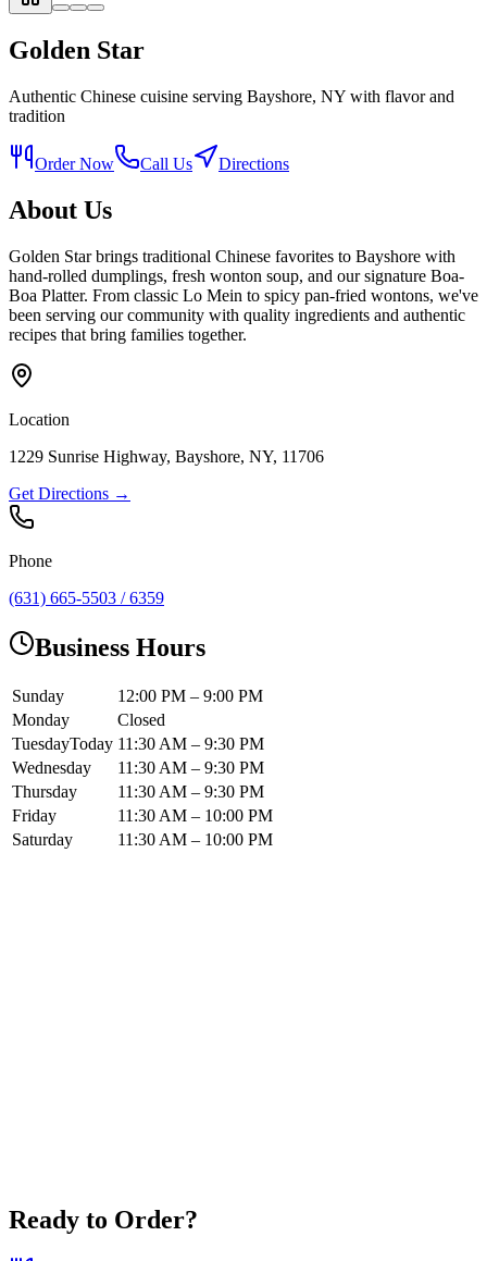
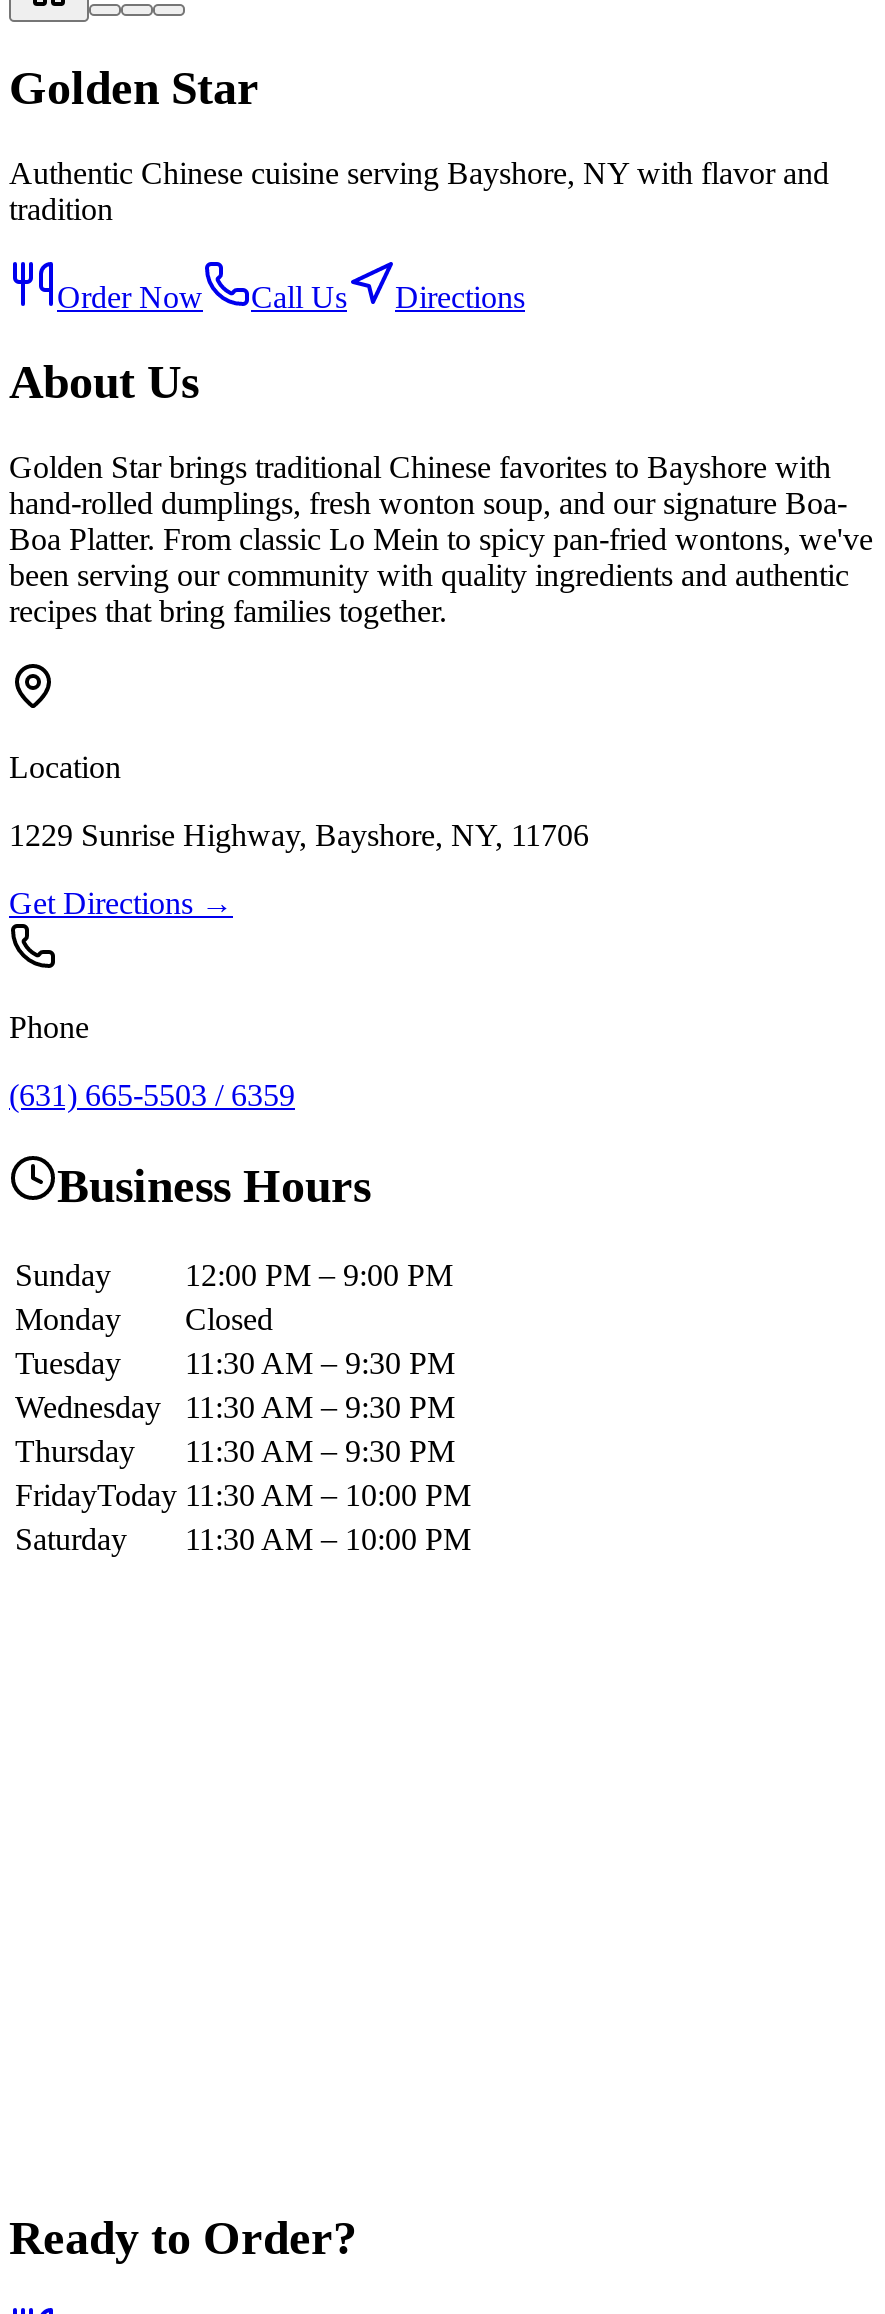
[12,735,264,753] TuesdayToday 11:30 AM – 9:30 PM -> [15,1347,455,1381] Tuesday | 11:30 AM – 9:30 PM
[12,807,273,825] Friday | 11:30 AM – 10:00 PM -> [15,1479,471,1513] FridayToday 11:30 AM – 10:00 PM

